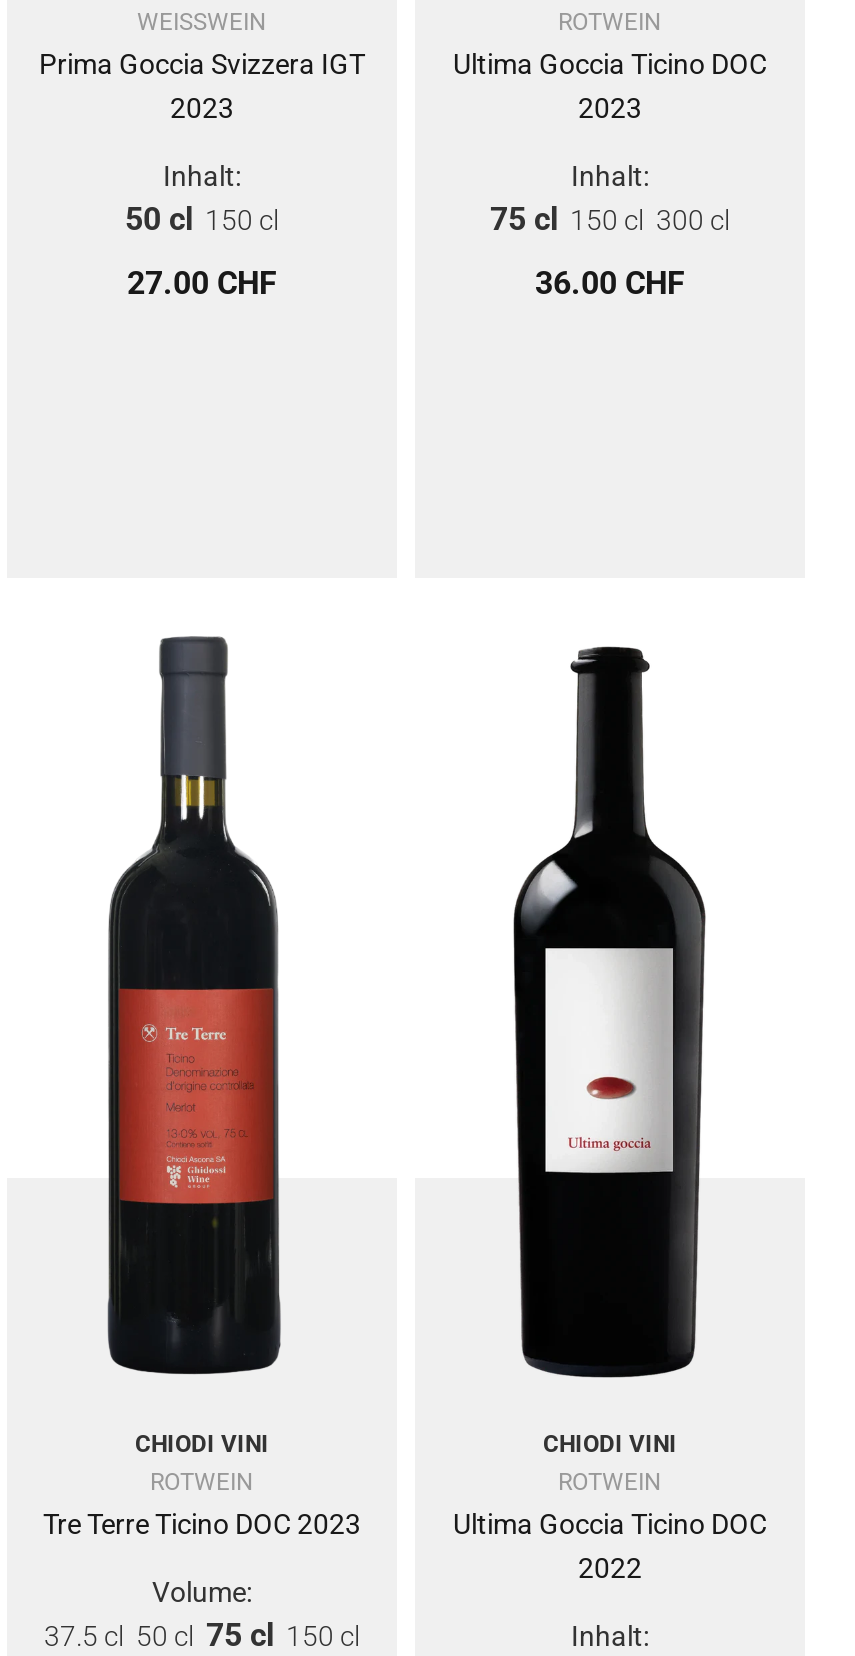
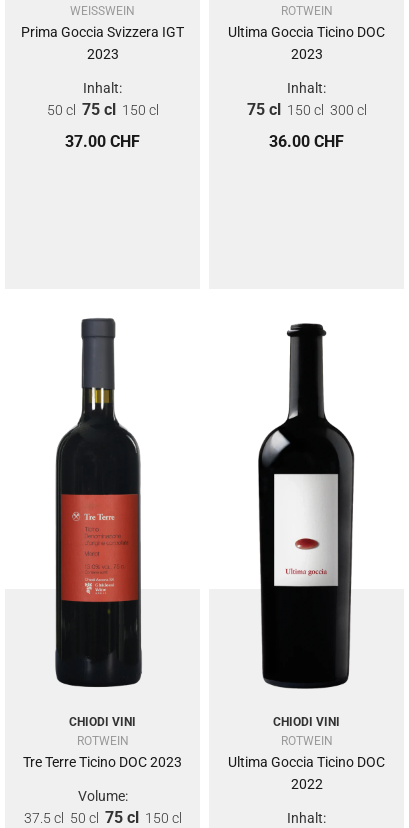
[125,199,279,237] 50 cl 150 cl -> [46,99,158,118] 50 cl 75 cl 150 cl
[127,263,277,301] 27.00 CHF -> [65,131,140,150] 37.00 CHF

